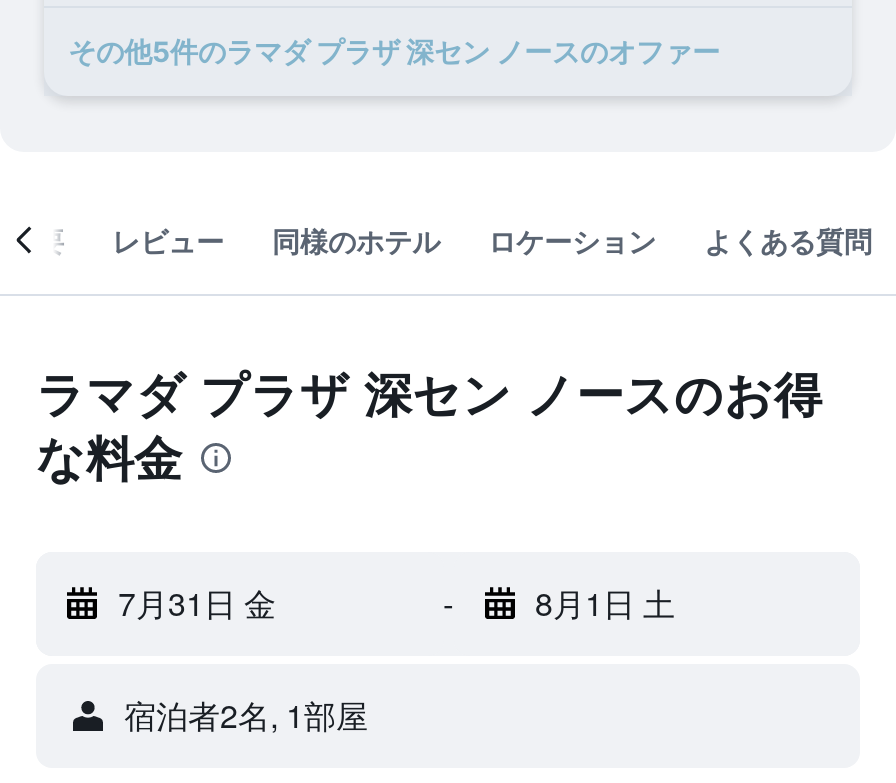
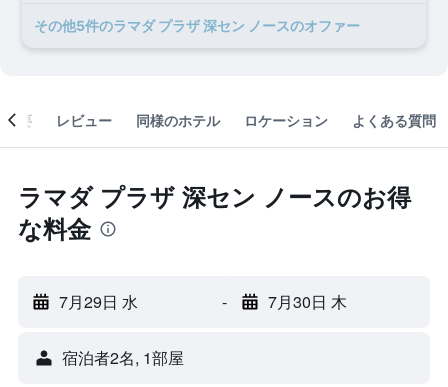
[118,580,276,626] 7月31日 金 -> [59,290,138,313] 7月29日 水
[535,580,675,626] 8月1日 土 -> [267,290,346,313] 7月30日 木

